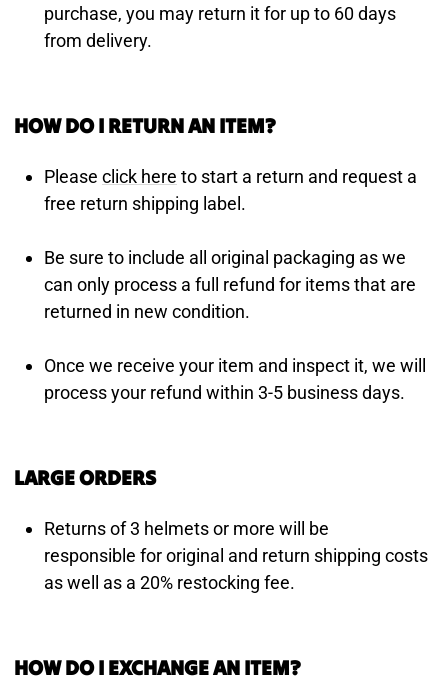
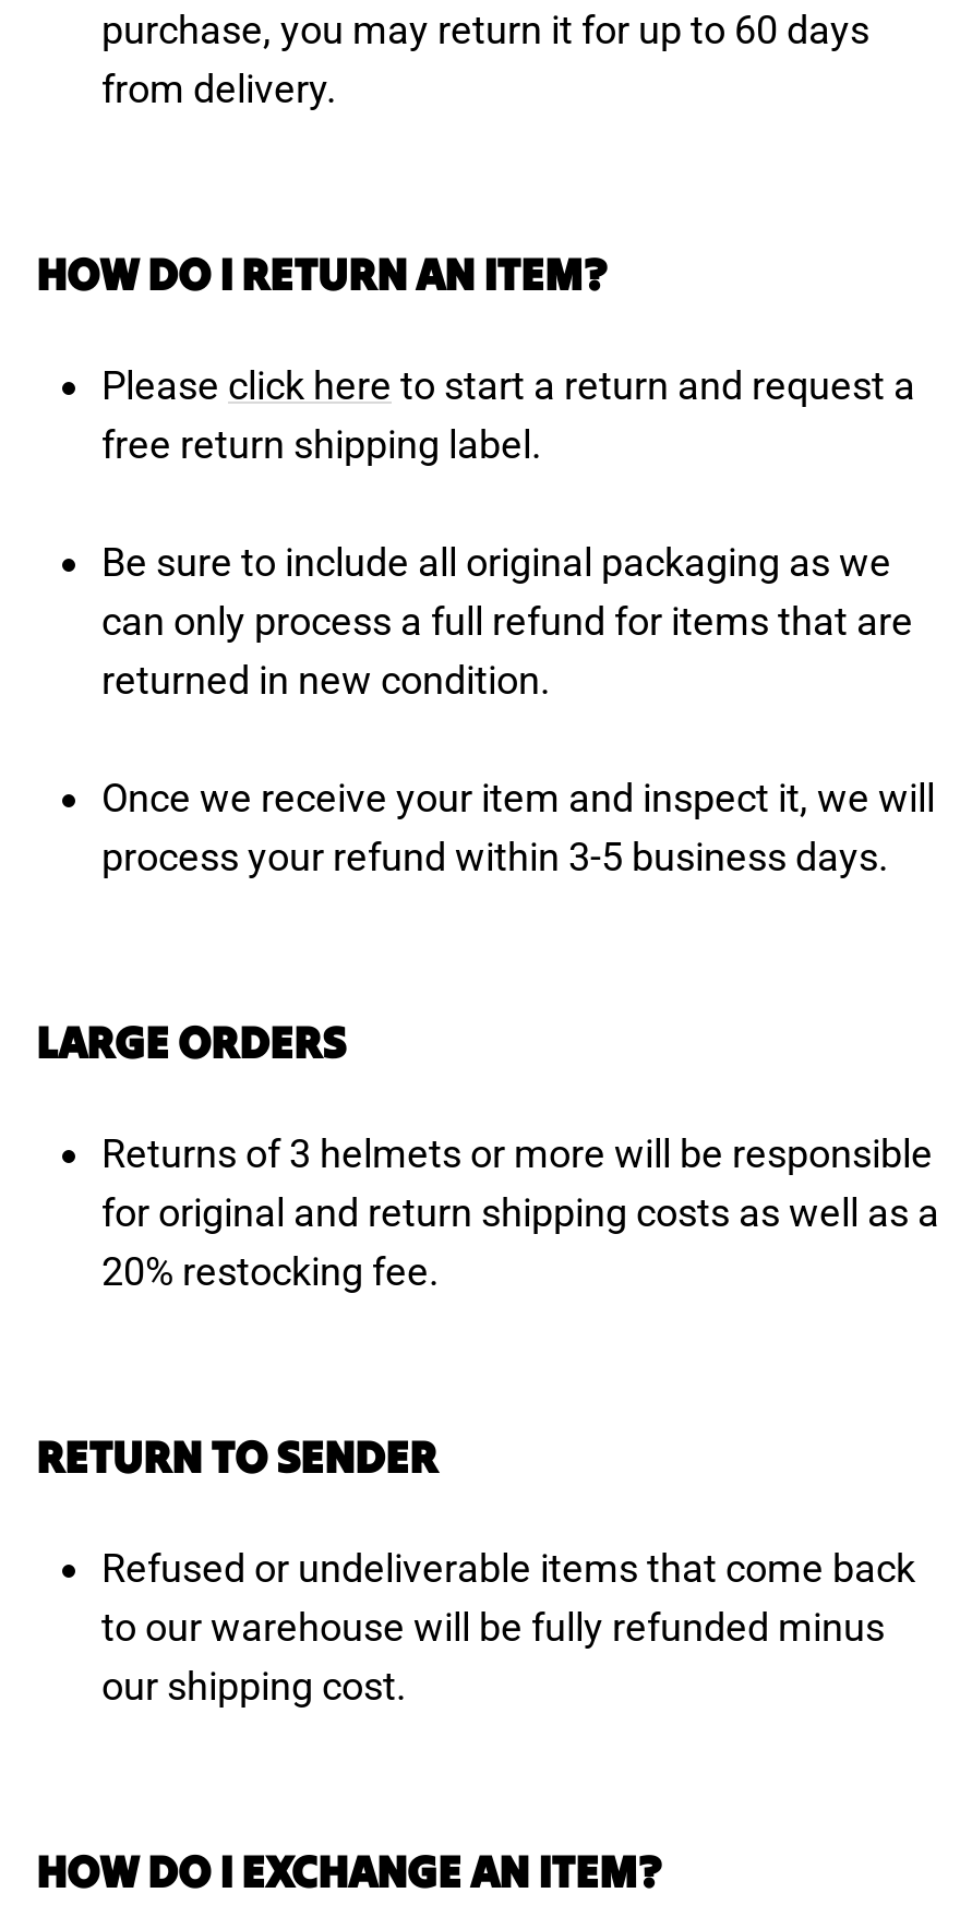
[44,518,428,593] Returns of 3 helmets or more will be | responsible for original and return shipping costs | as well as a 20% restocking fee. -> [36,1131,939,1709] Returns of 3 helmets or more will be responsible | for original and return shipping costs as well as a | 20% restocking fee. | RETURN TO SENDER | Refused or undeliverable items that come back | to our warehouse will be fully refunded minus | our shipping cost.

